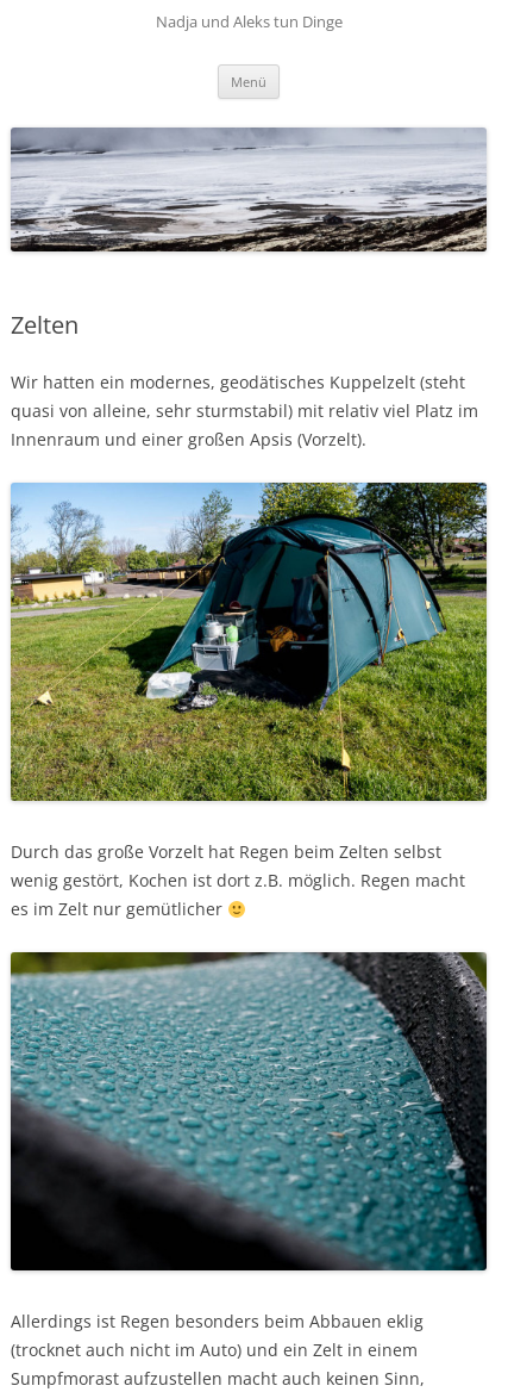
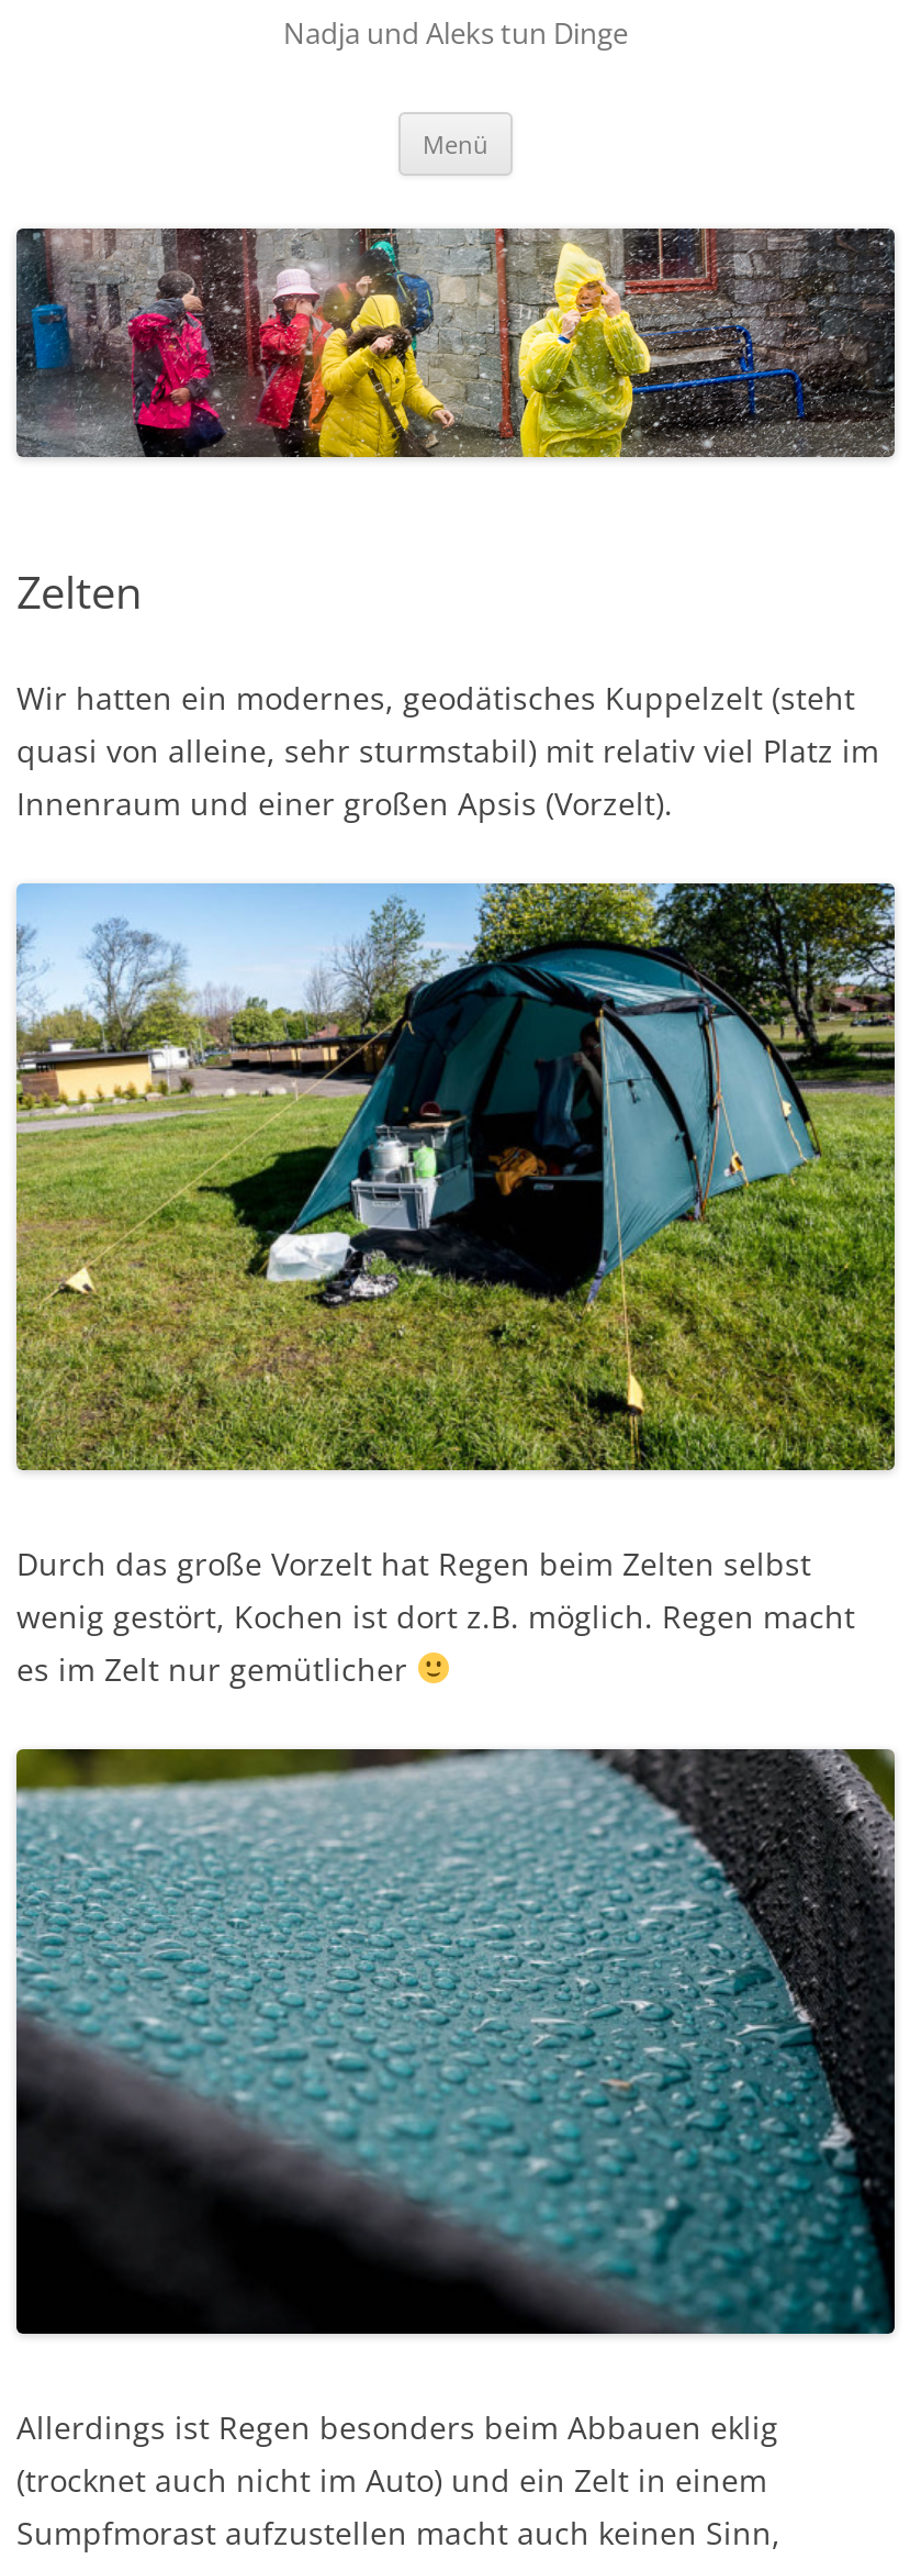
[11,128,487,253] [image] -> [14,226,897,459] [image]

